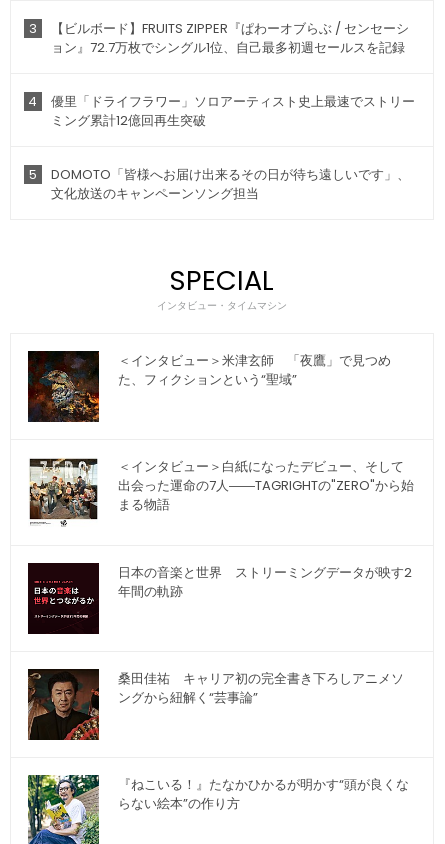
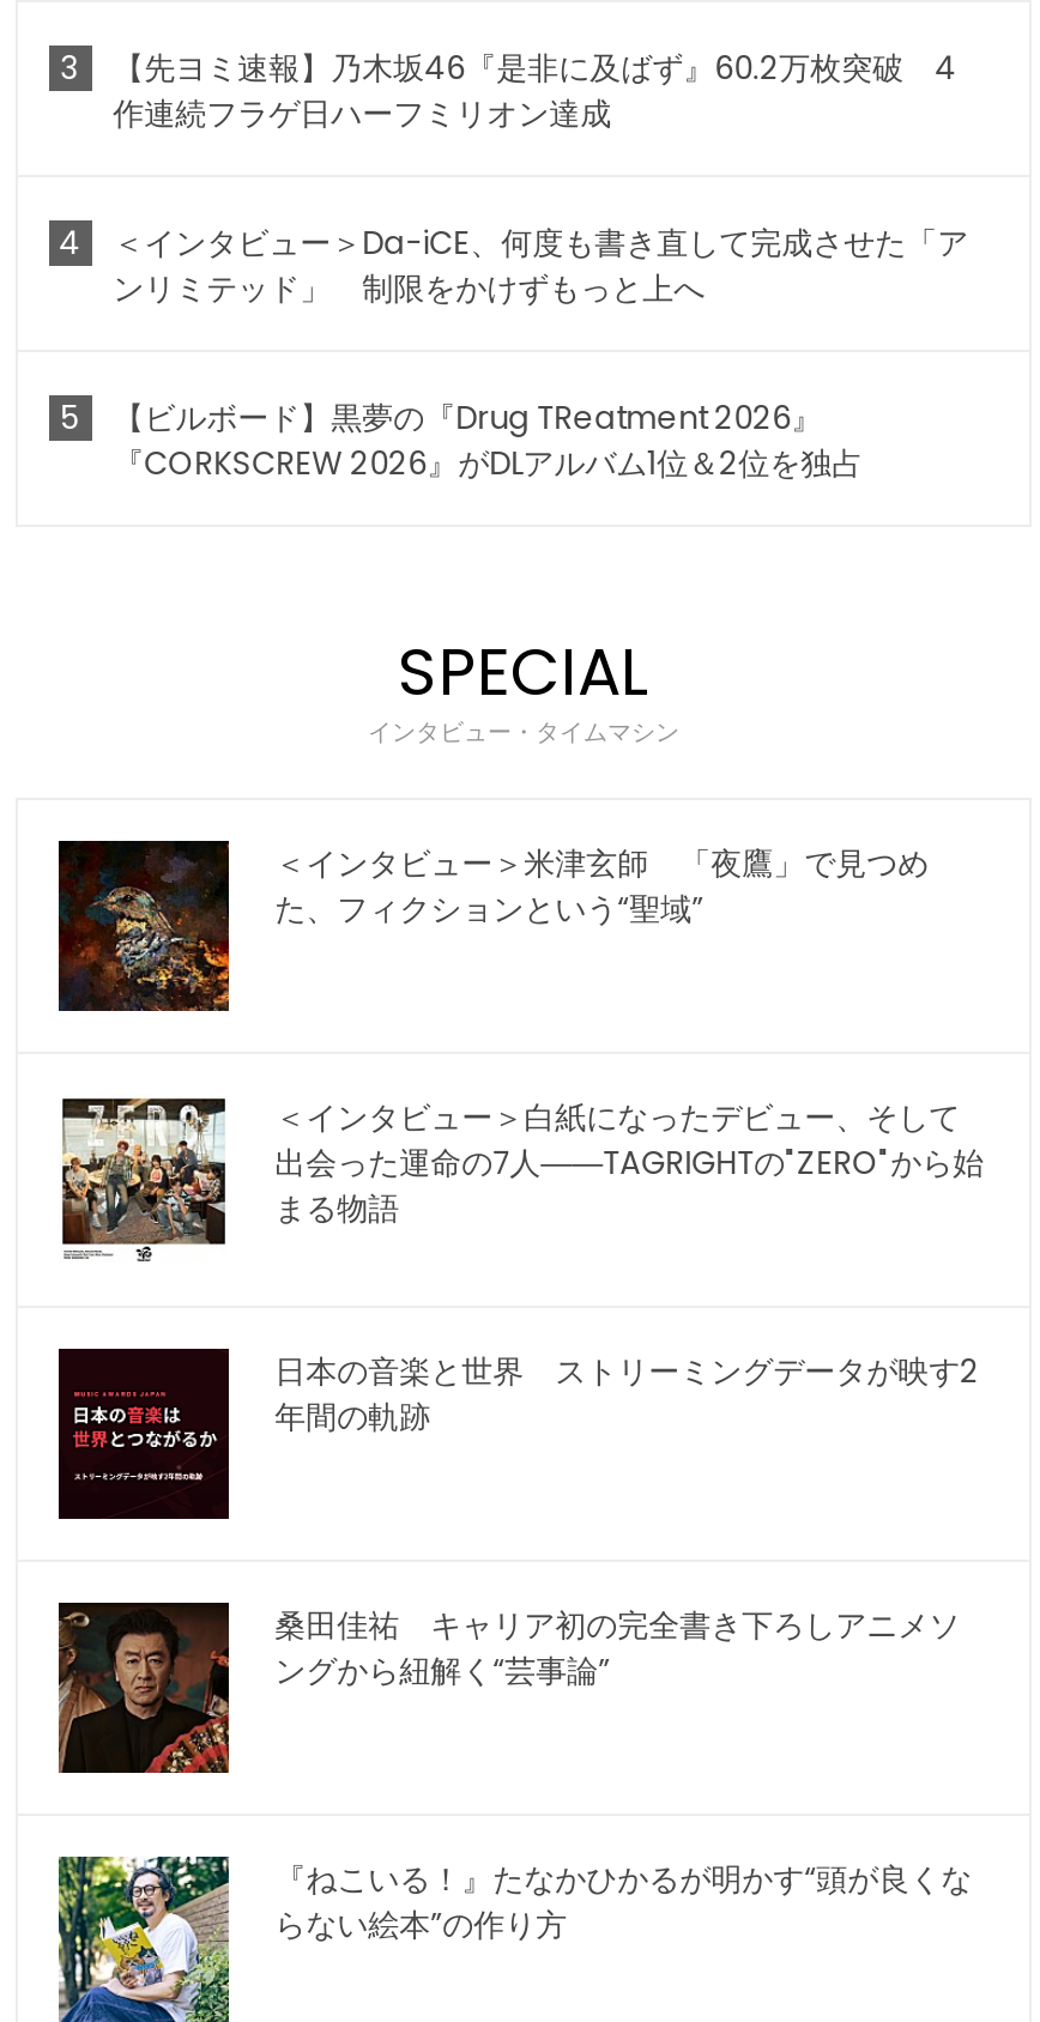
[51,19,409,57] 【ビルボード】FRUITS ZIPPER『ぱわーオブらぶ / センセーシ | ョン』72.7万枚でシングル1位、自己最多初週セールスを記録 -> [113,46,956,137] 【先ヨミ速報】乃木坂46『是非に及ばず』60.2万枚突破 4 | 作連続フラゲ日ハーフミリオン達成
[51,92,415,130] 優里「ドライフラワー」ソロアーティスト史上最速でストリー | ミング累計12億回再生突破 -> [113,221,968,312] ＜インタビュー＞Da-iCE、何度も書き直して完成させた「ア | ンリミテッド」 制限をかけずもっと上へ
[51,165,410,203] DOMOTO「皆様へお届け出来るその日が待ち遠しいです」、 | 文化放送のキャンペーンソング担当 -> [113,396,863,487] 【ビルボード】黒夢の『Drug TReatment 2026』 | 『CORKSCREW 2026』がDLアルバム1位＆2位を独占

